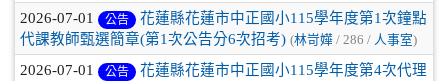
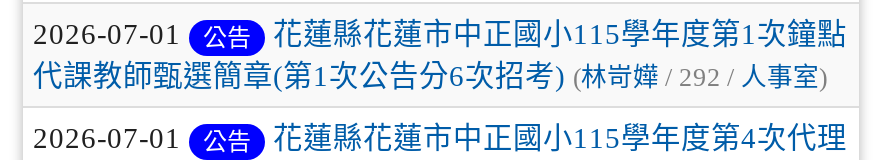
[20,31,417,47] 代課教師甄選簡章(第1次公告分6次招考) (林岢嬅/ 286 /人事室) -> [33,59,827,91] 代課教師甄選簡章(第1次公告分6次招考) (林岢嬅/ 292 /人事室)

